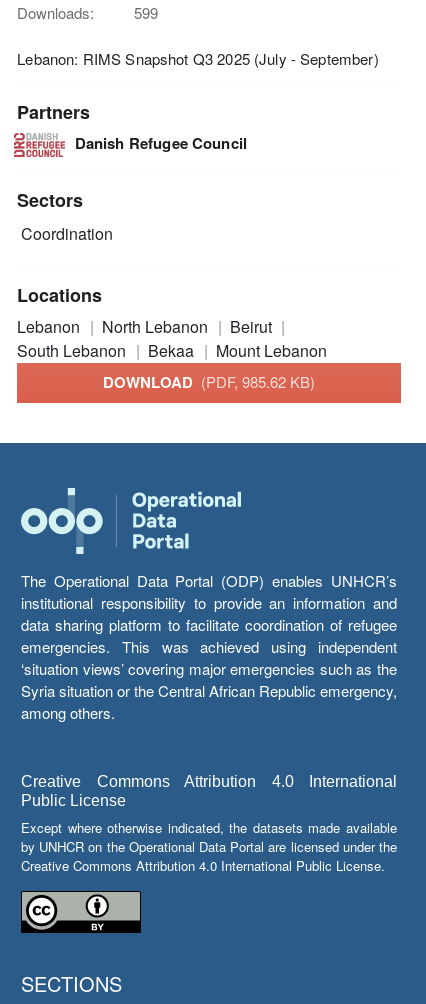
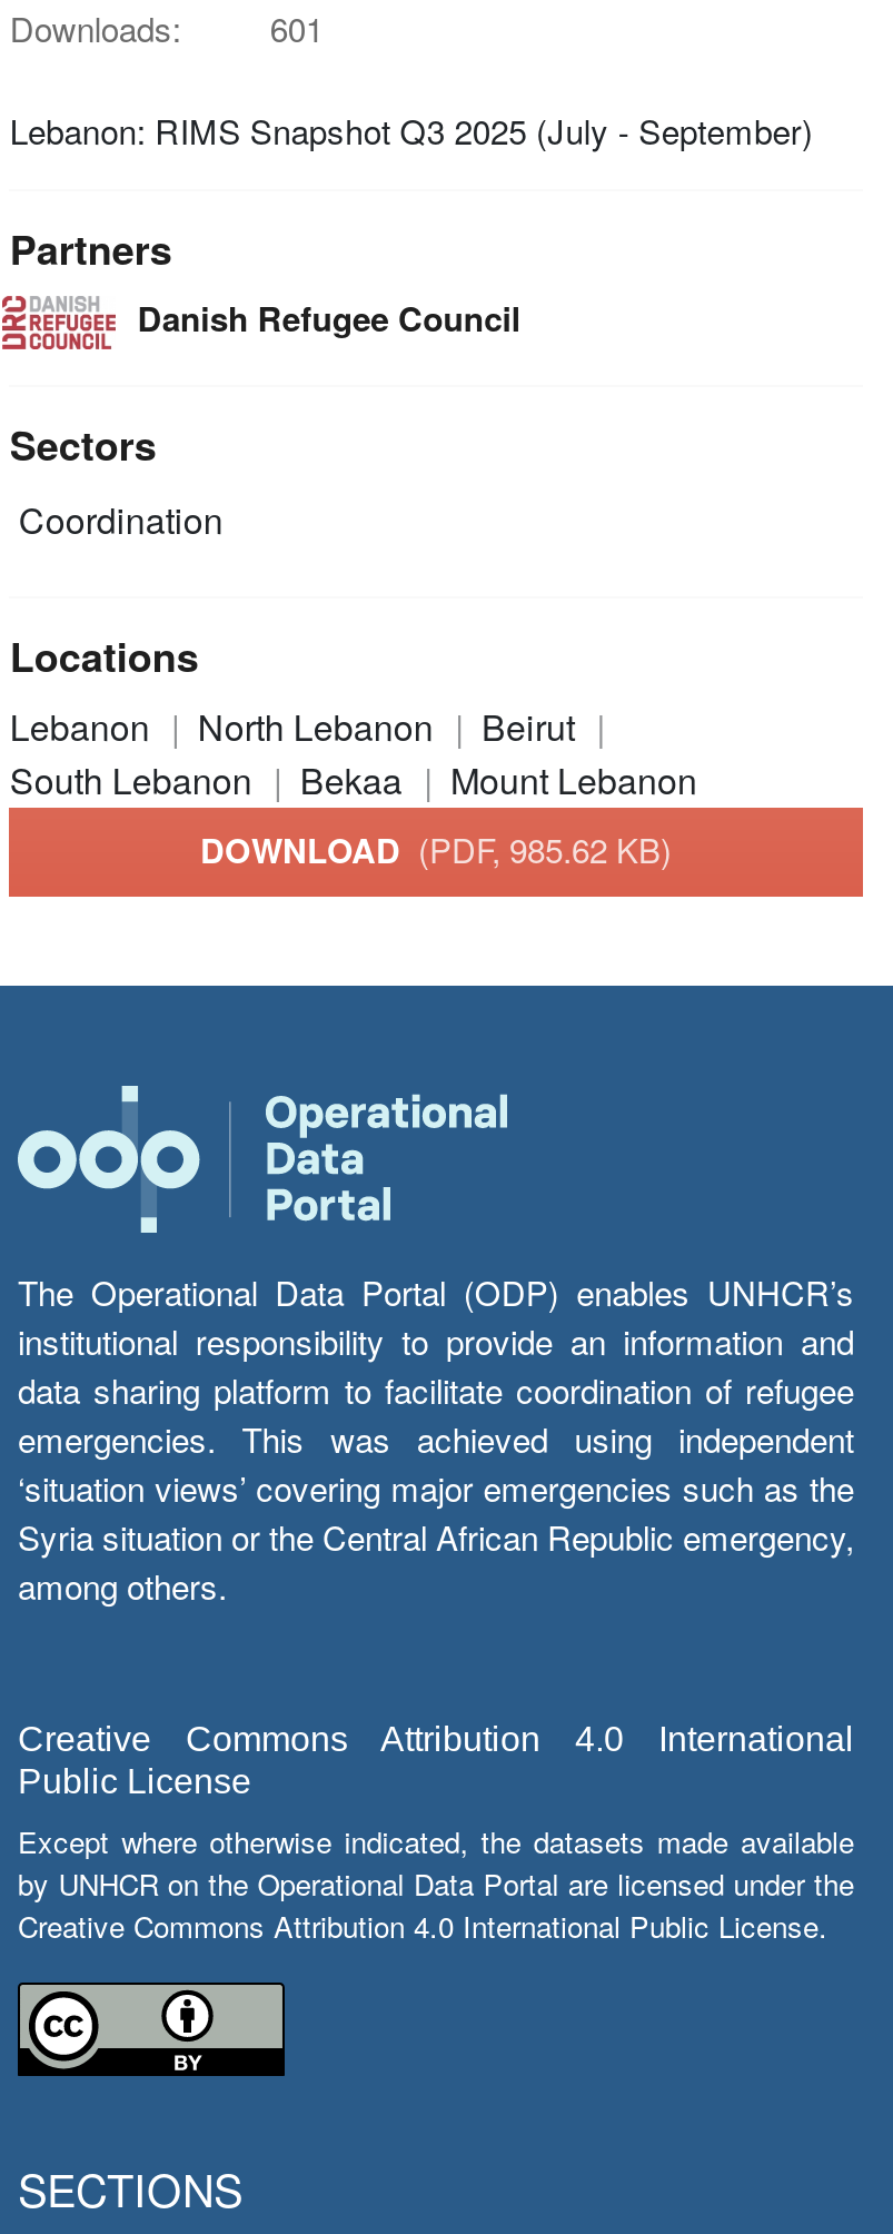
[17,2,158,23] Downloads: 599 -> [10,4,323,51] Downloads: 601

